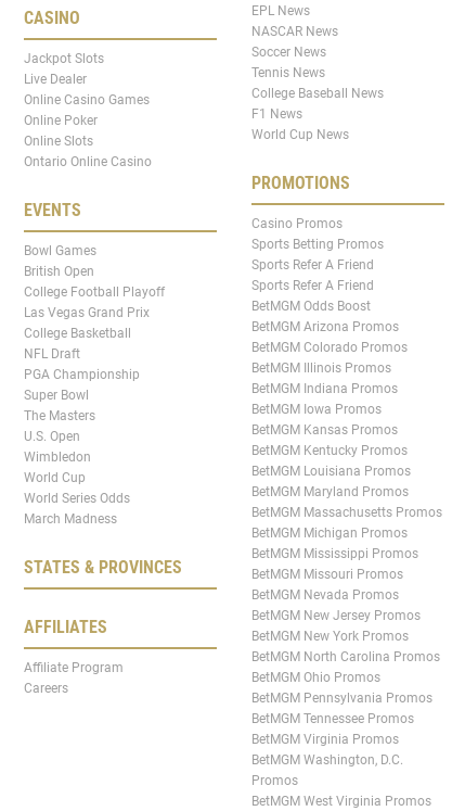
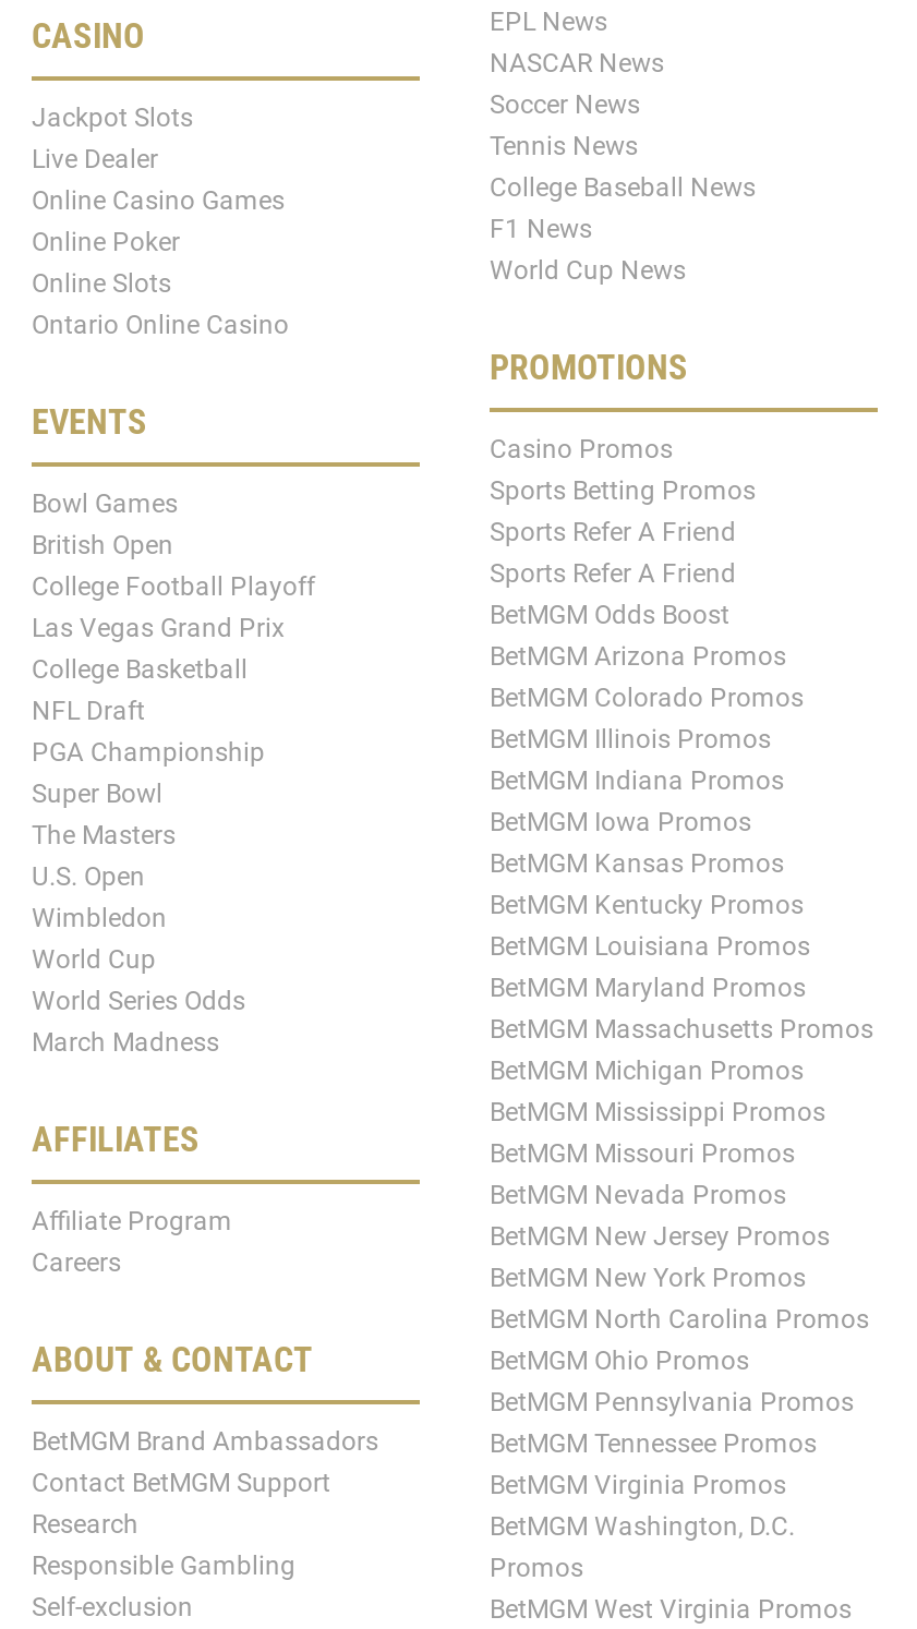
[24,557,182,577] STATES & PROVINCES -> none
moved [24,616,124,696] -> [32,1118,232,1277]: AFFILIATES | Affiliate Program | Careers
none -> [32,1338,378,1622] ABOUT & CONTACT | BetMGM Brand Ambassadors | Contact BetMGM Support | Research | Responsible Gambling | Self-exclusion

